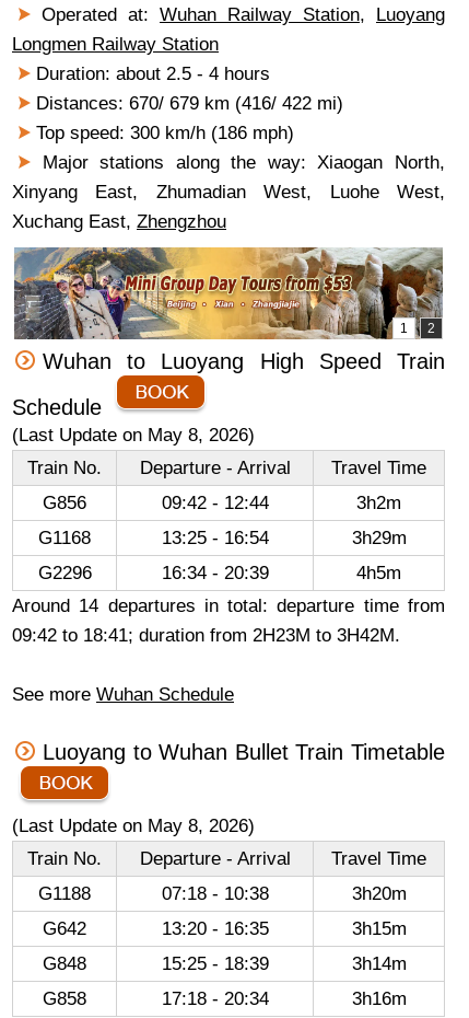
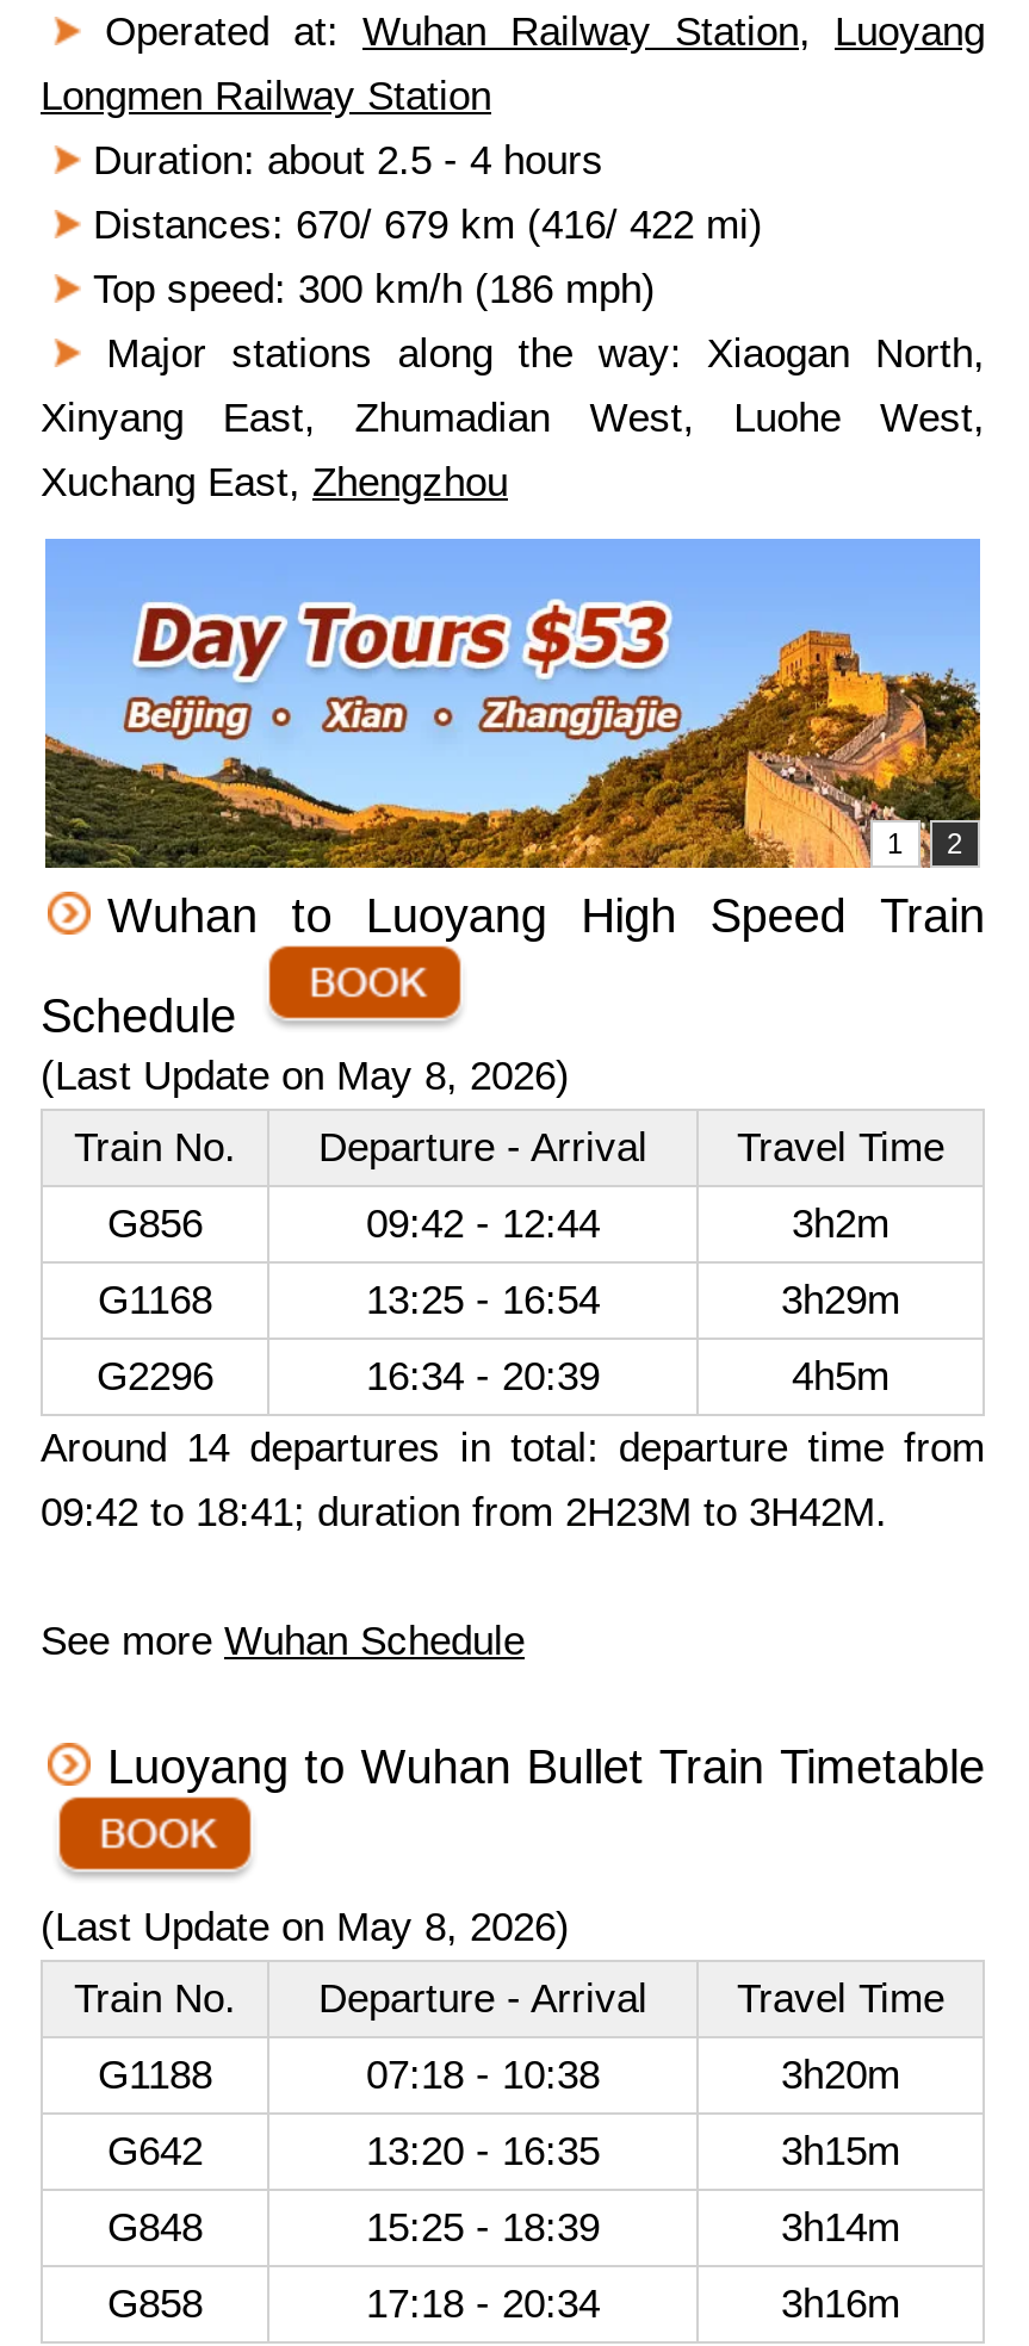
[13,246,444,340] [image] -> [43,536,982,870] [image]

